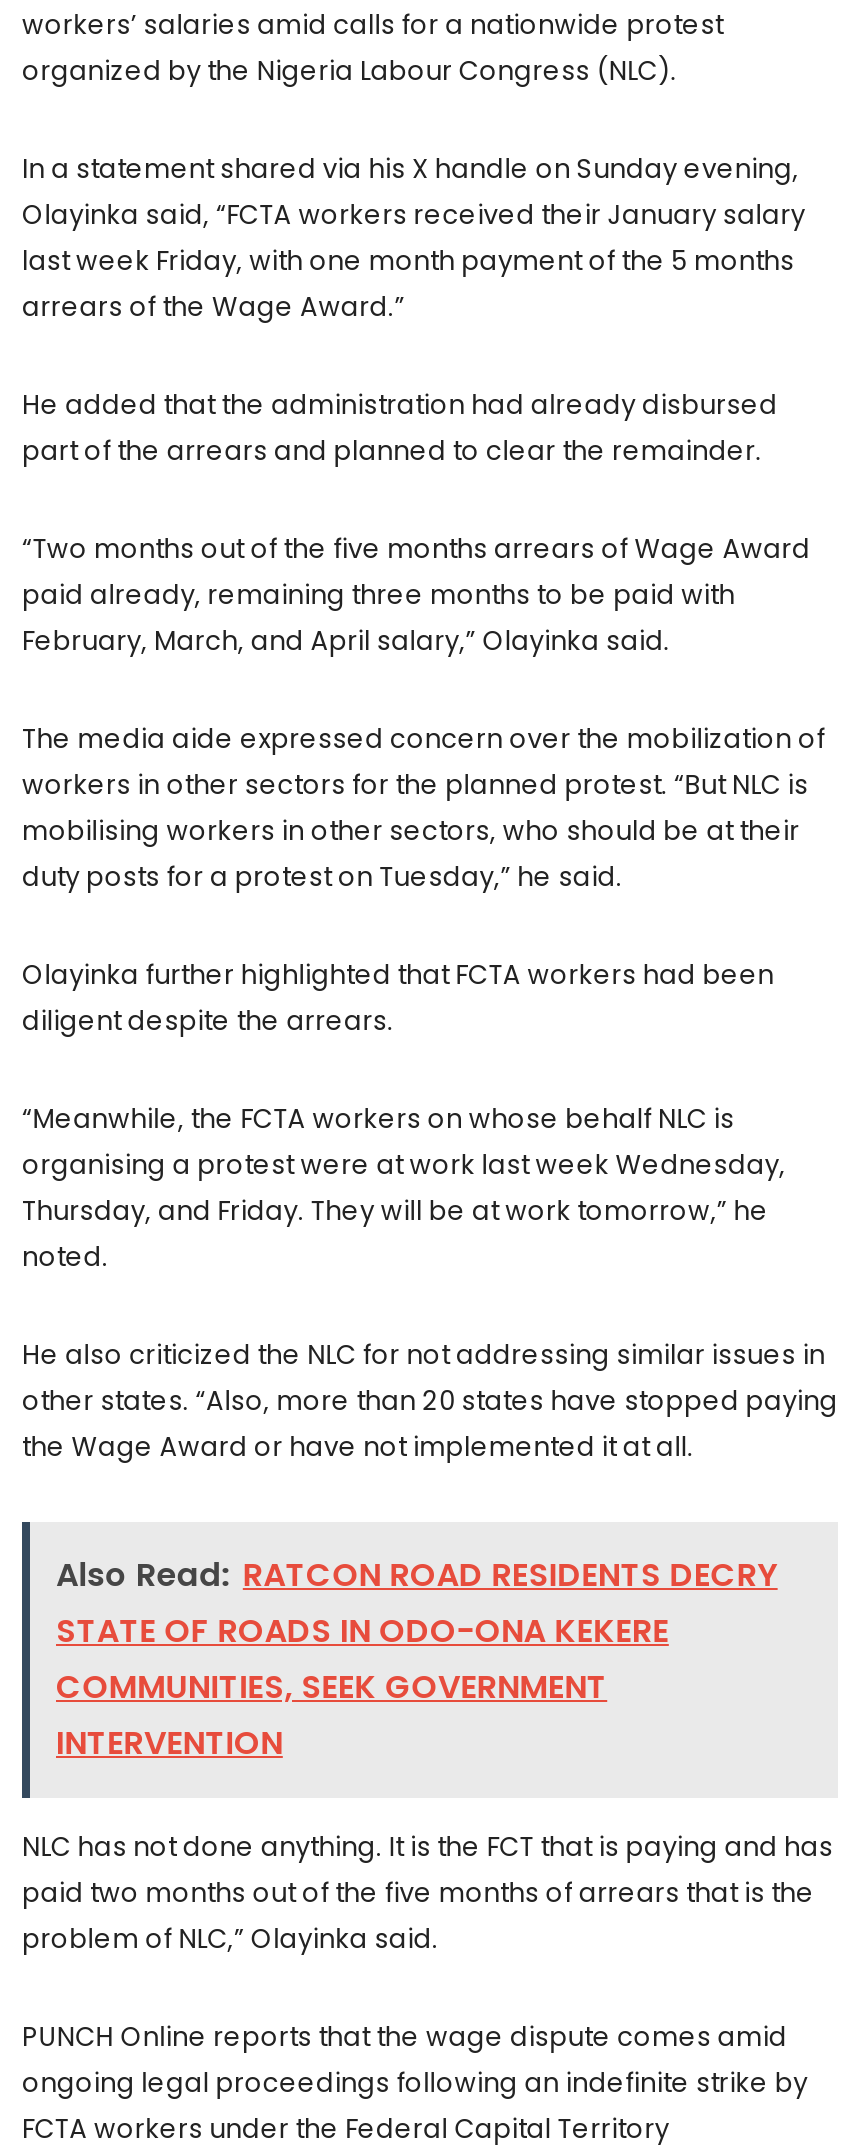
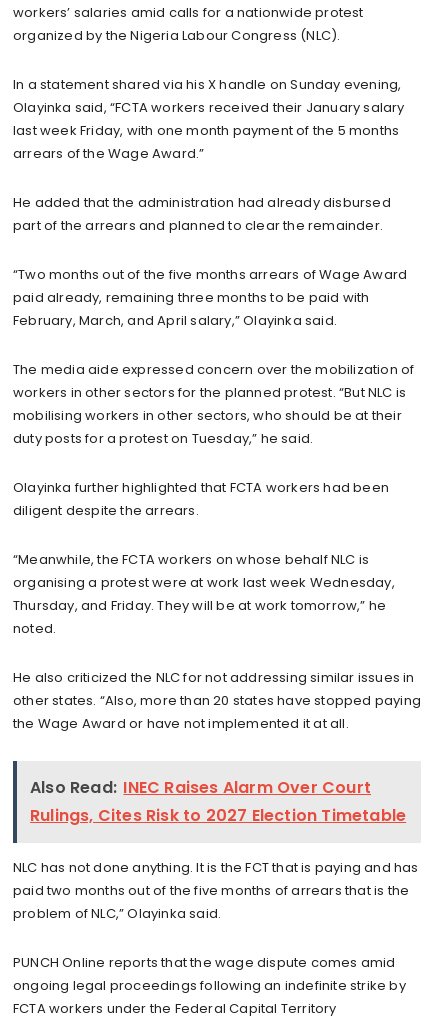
[56,1551,778,1765] Also Read: RATCON ROAD RESIDENTS DECRY | STATE OF ROADS IN ODO-ONA KEKERE | COMMUNITIES, SEEK GOVERNMENT | INTERVENTION -> [30,775,406,826] Also Read: INEC Raises Alarm Over Court | Rulings, Cites Risk to 2027 Election Timetable

